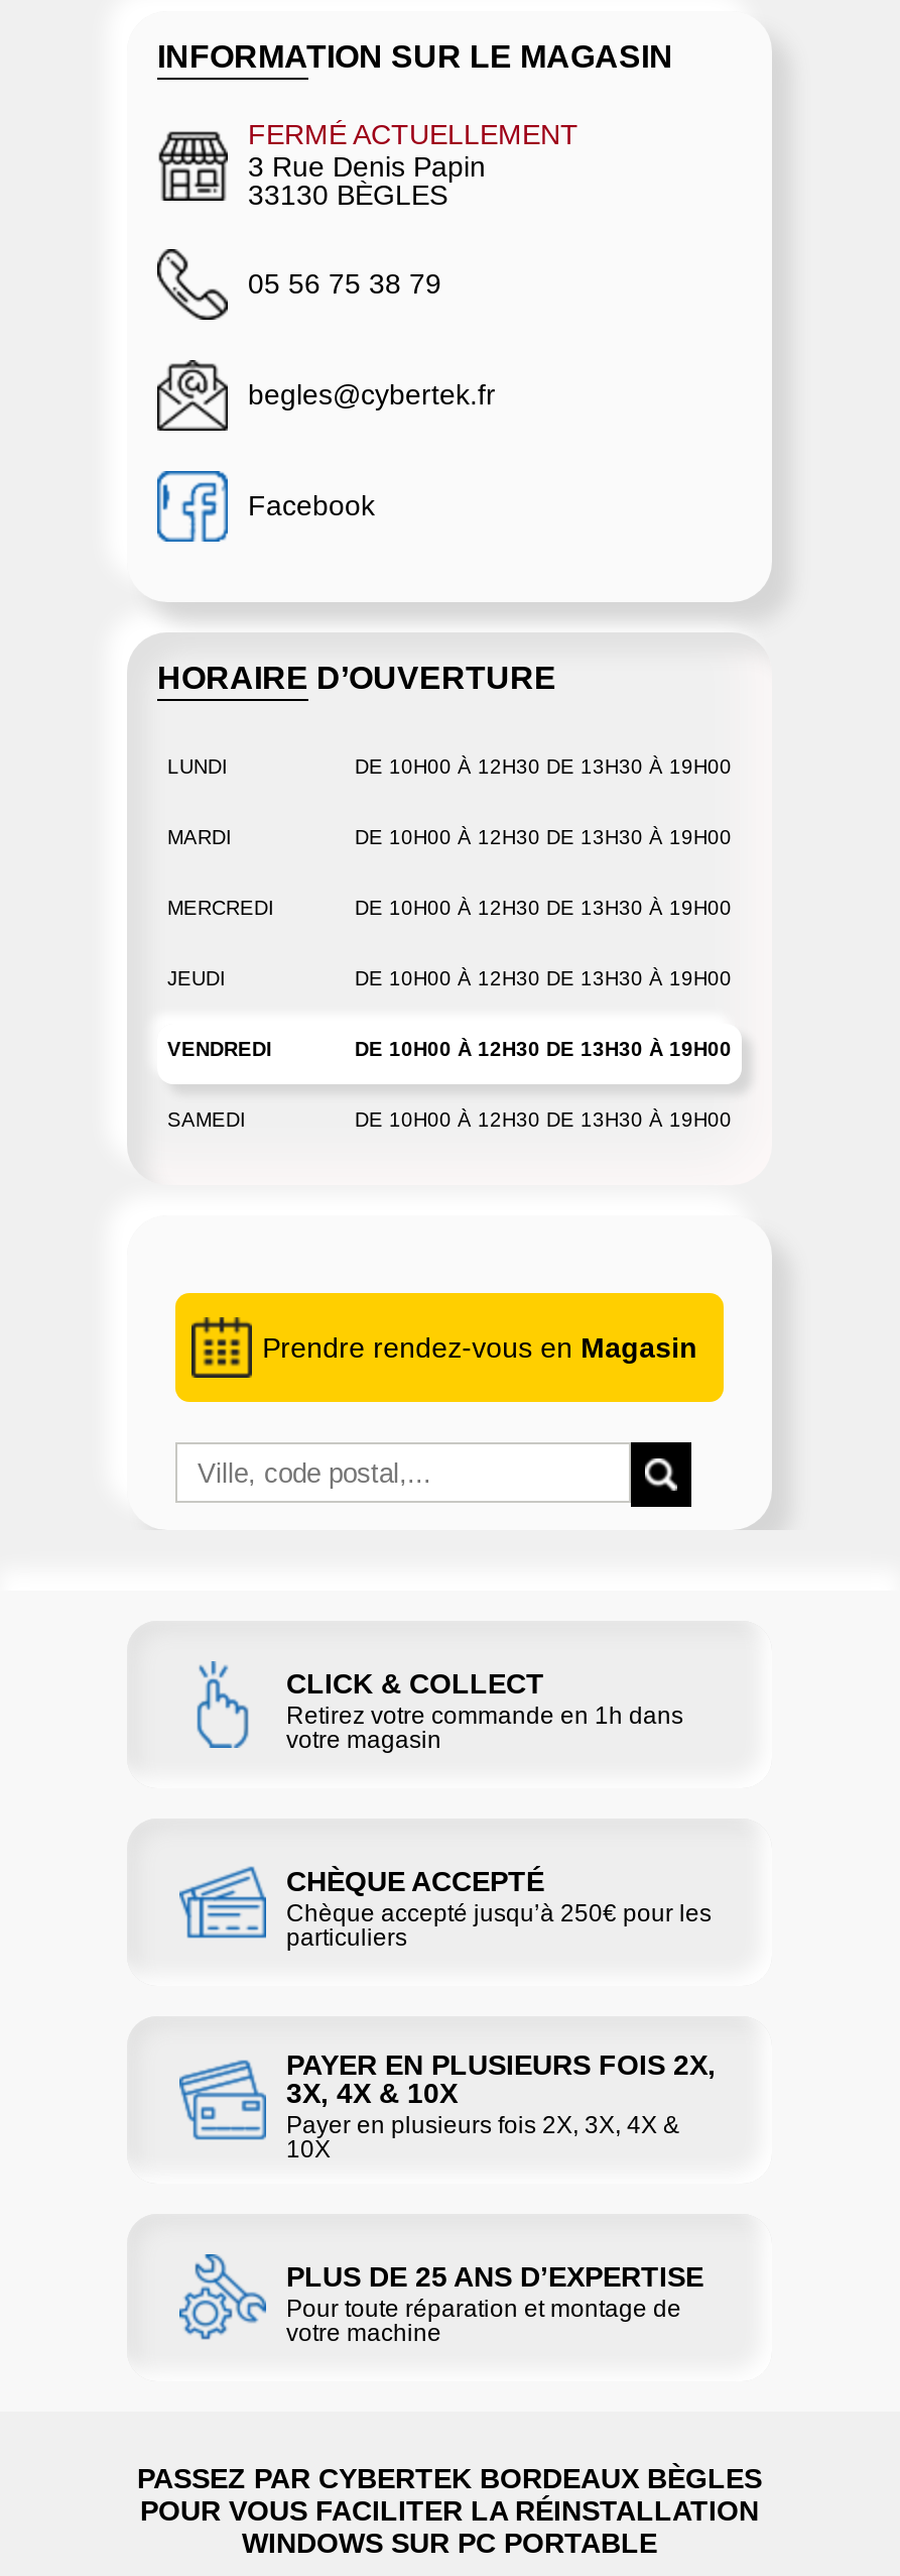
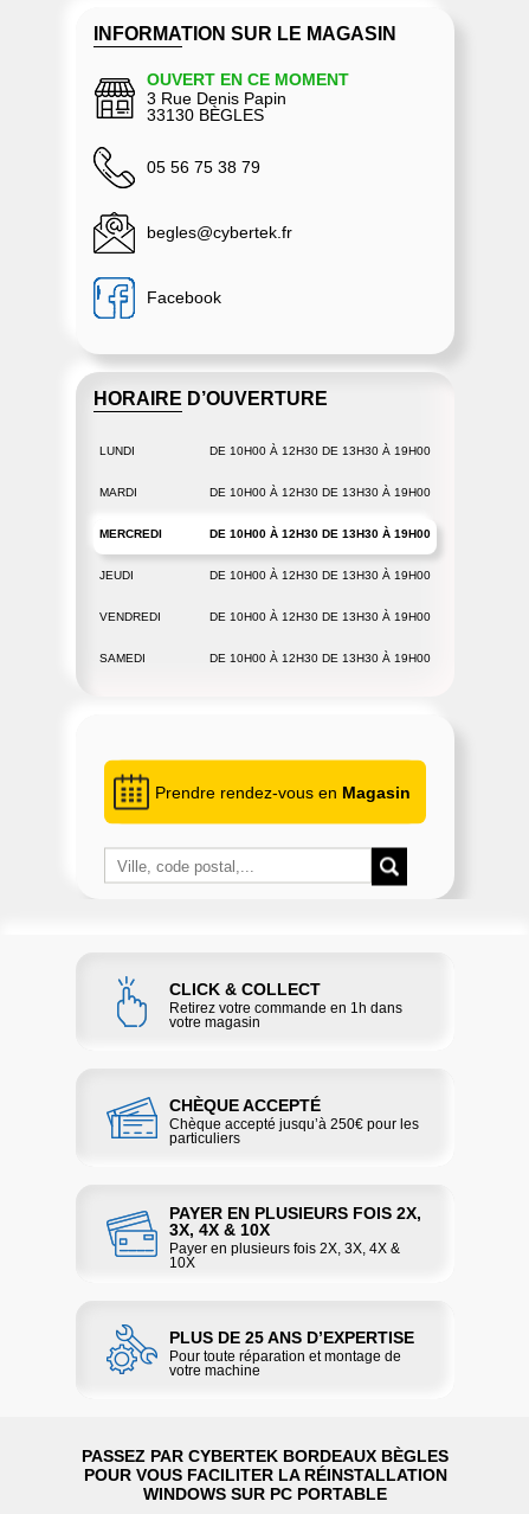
[248,118,578,151] FERMÉ ACTUELLEMENT -> [147,70,349,89] OUVERT EN CE MOMENT

